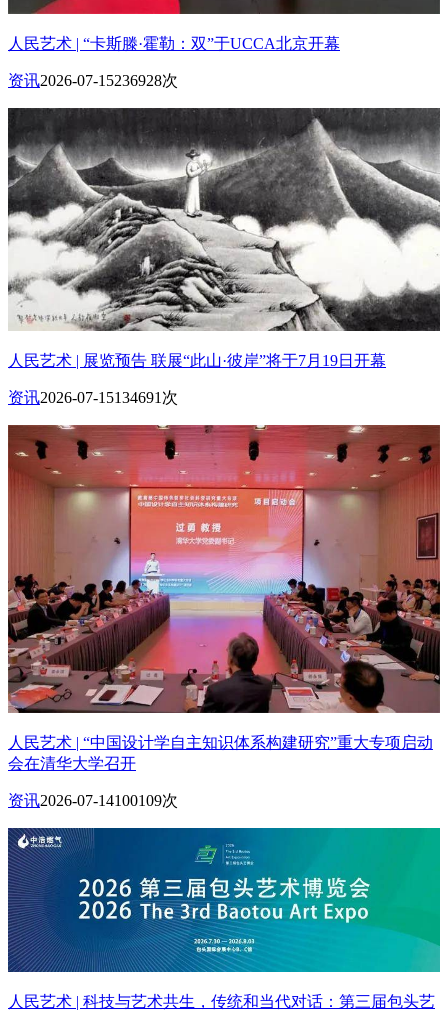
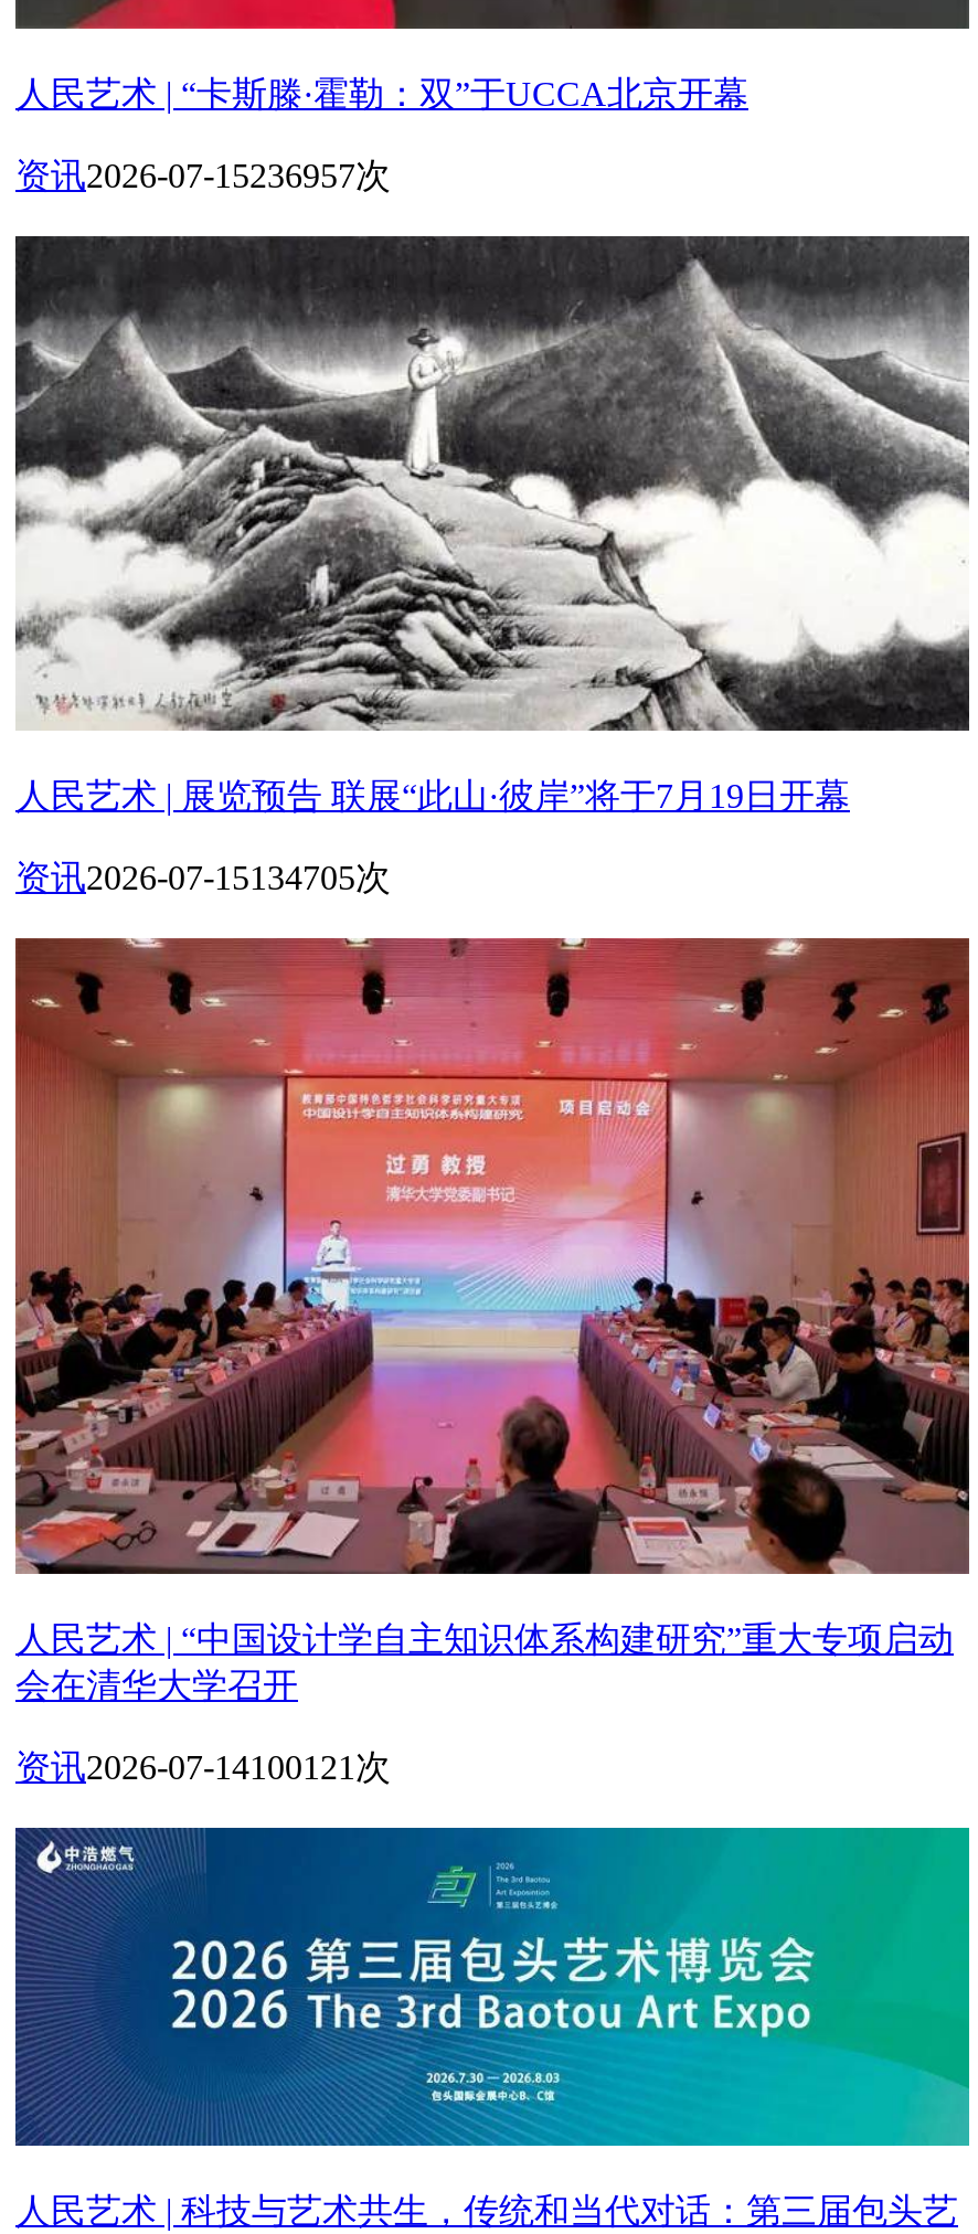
[8,72,178,89] 资讯2026-07-15236928次 -> [15,158,391,196] 资讯2026-07-15236957次
[8,389,178,406] 资讯2026-07-15134691次 -> [15,858,391,896] 资讯2026-07-15134705次
[8,792,178,809] 资讯2026-07-14100109次 -> [15,1748,391,1786] 资讯2026-07-14100121次

